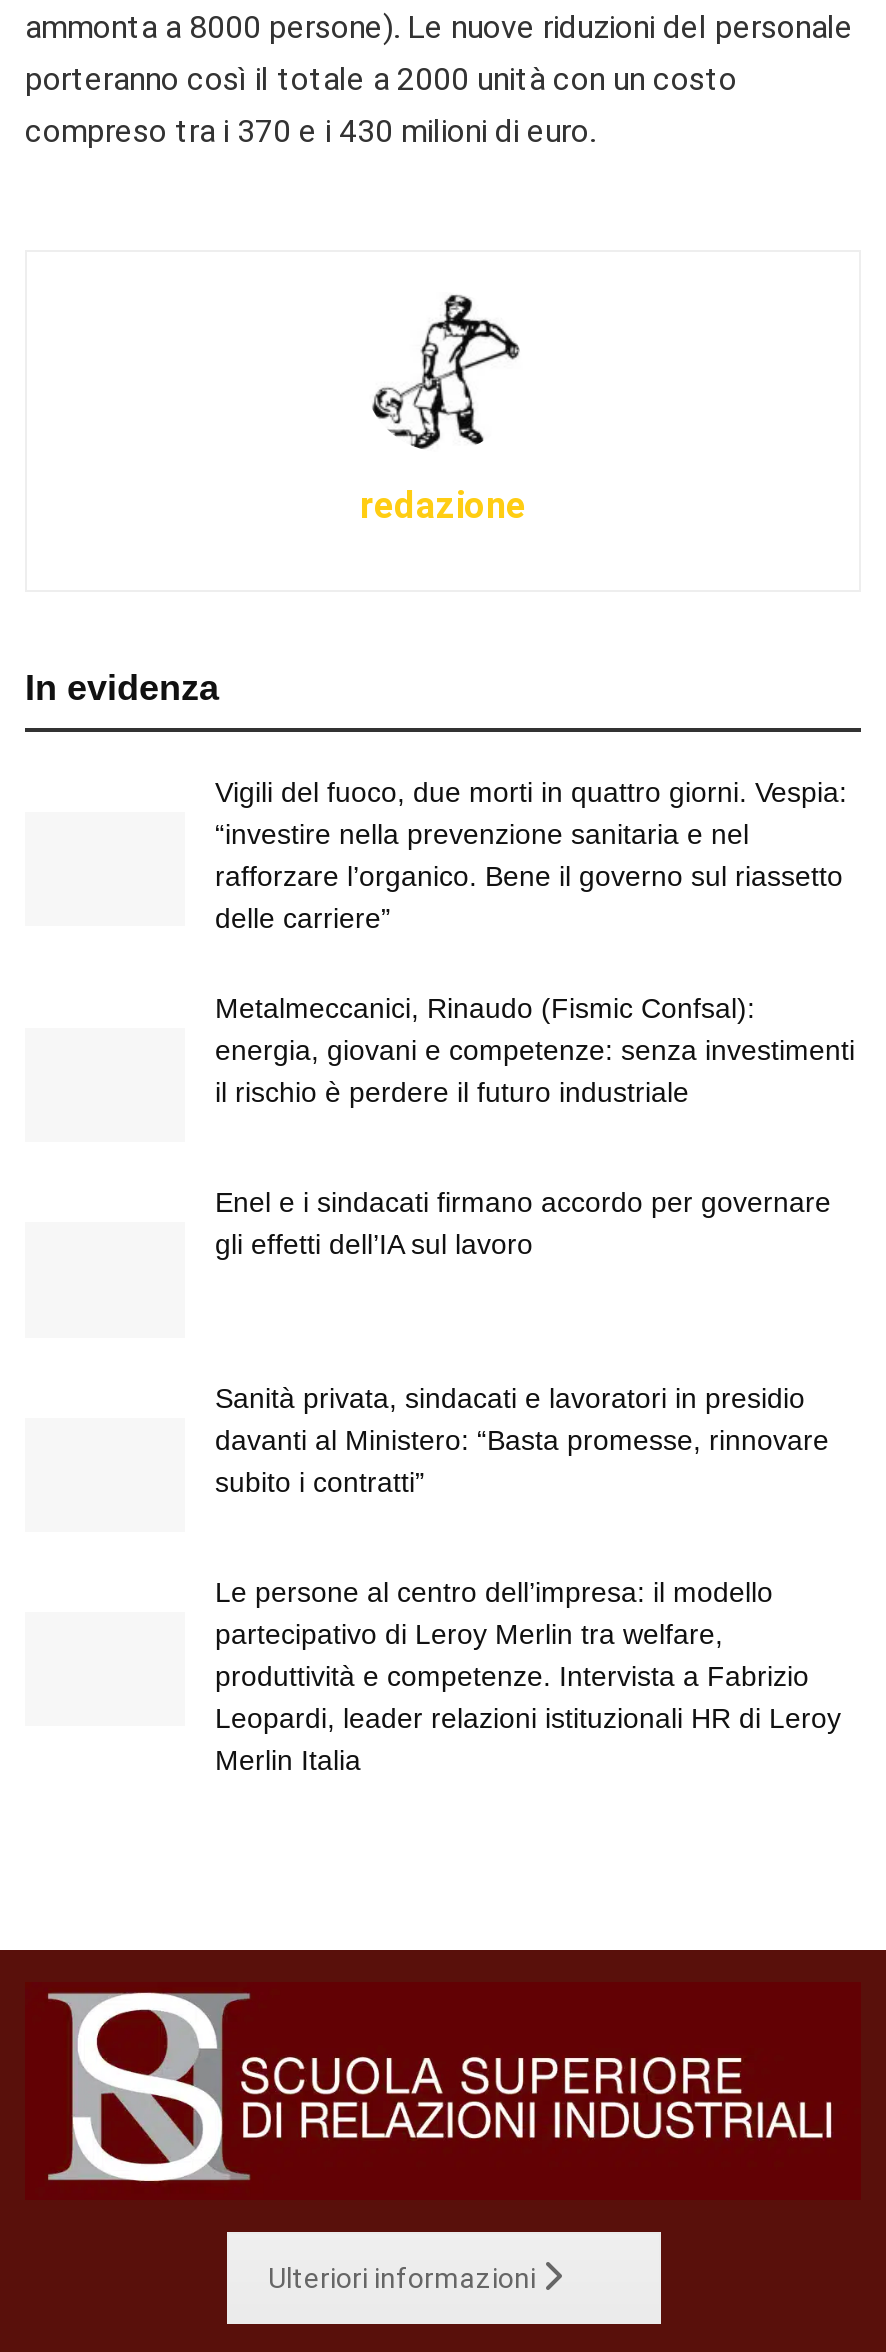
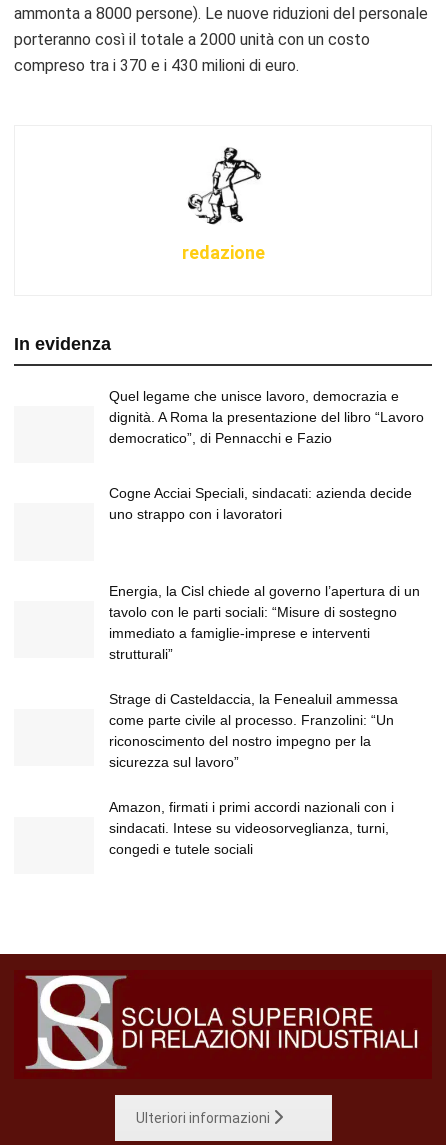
[215,777,847,935] Vigili del fuoco, due morti in quattro giorni. Vespia: | “investire nella prevenzione sanitaria e nel | rafforzare l’organico. Bene il governo sul riassetto | delle carriere” -> [109,388,424,446] Quel legame che unisce lavoro, democrazia e | dignità. A Roma la presentazione del libro “Lavoro | democratico”, di Pennacchi e Fazio
[215,993,855,1109] Metalmeccanici, Rinaudo (Fismic Confsal): | energia, giovani e competenze: senza investimenti | il rischio è perdere il futuro industriale -> [109,485,412,522] Cogne Acciai Speciali, sindacati: azienda decide | uno strappo con i lavoratori
[215,1187,831,1261] Enel e i sindacati firmano accordo per governare | gli effetti dell’IA sul lavoro -> [109,583,420,662] Energia, la Cisl chiede al governo l’apertura di un | tavolo con le parti sociali: “Misure di sostegno | immediato a famiglie-imprese e interventi | strutturali”
[215,1381,829,1497] Sanità privata, sindacati e lavoratori in presidio | davanti al Ministero: “Basta promesse, rinnovare | subito i contratti” -> [109,691,398,770] Strage di Casteldaccia, la Fenealuil ammessa | come parte civile al processo. Franzolini: “Un | riconoscimento del nostro impegno per la | sicurezza sul lavoro”
[215,1576,841,1776] Le persone al centro dell’impresa: il modello | partecipativo di Leroy Merlin tra welfare, | produttività e competenze. Intervista a Fabrizio | Leopardi, leader relazioni istituzionali HR di Leroy | Merlin Italia -> [109,799,394,857] Amazon, firmati i primi accordi nazionali con i | sindacati. Intese su videosorveglianza, turni, | congedi e tutele sociali

